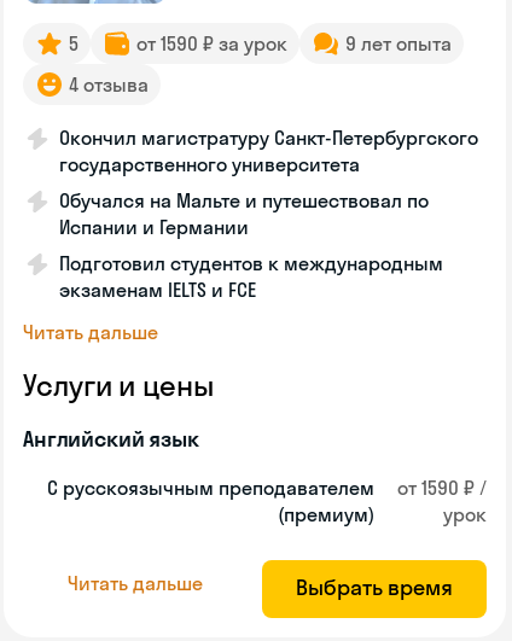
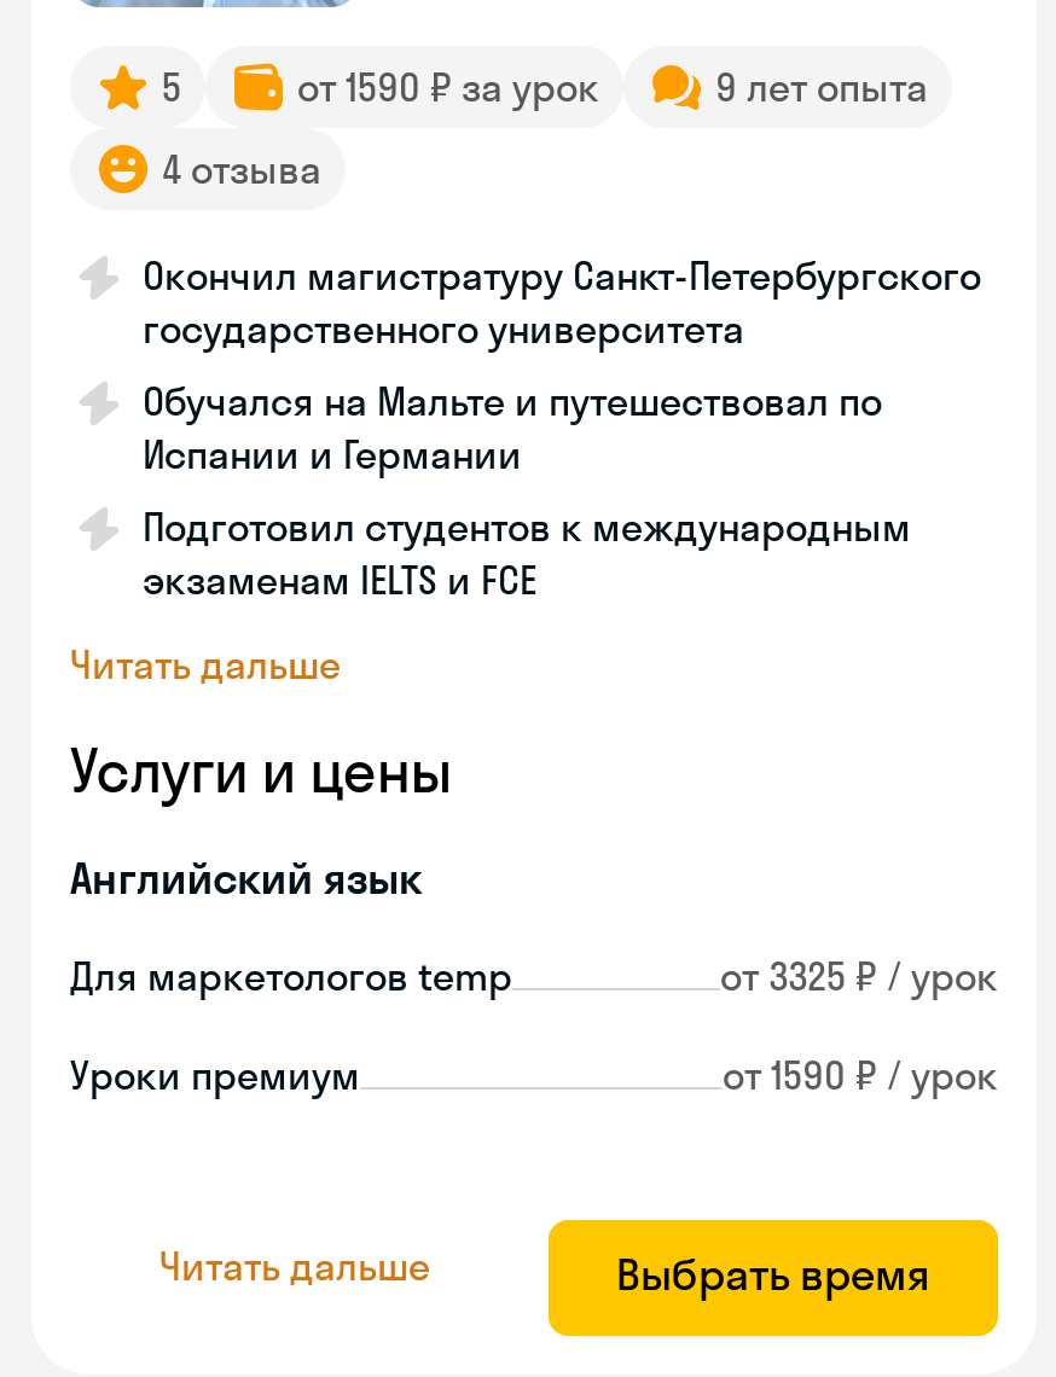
[47,476,374,526] С русскоязычным преподавателем | (премиум) -> [70,952,998,1000] Для маркетологов temp | от 3325 ₽ / урок
[397,476,487,526] от 1590 ₽ / | урок -> [70,1051,998,1099] Уроки премиум | от 1590 ₽ / урок

